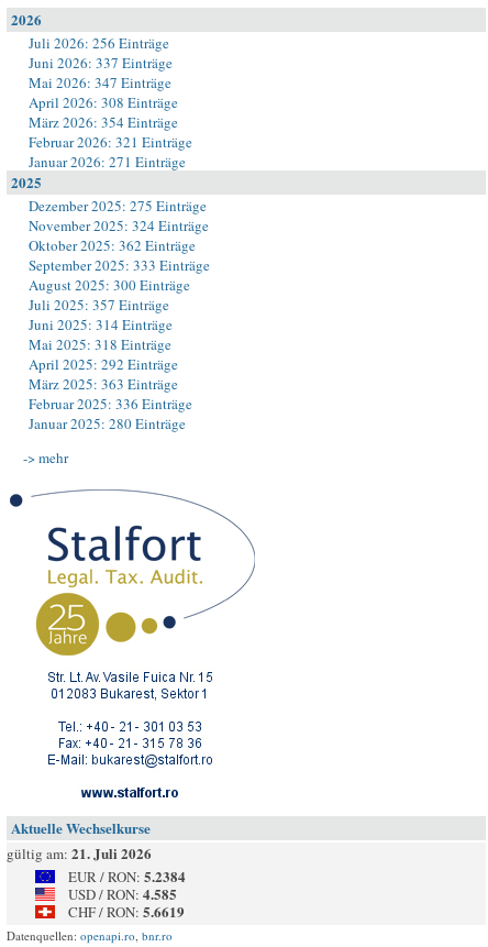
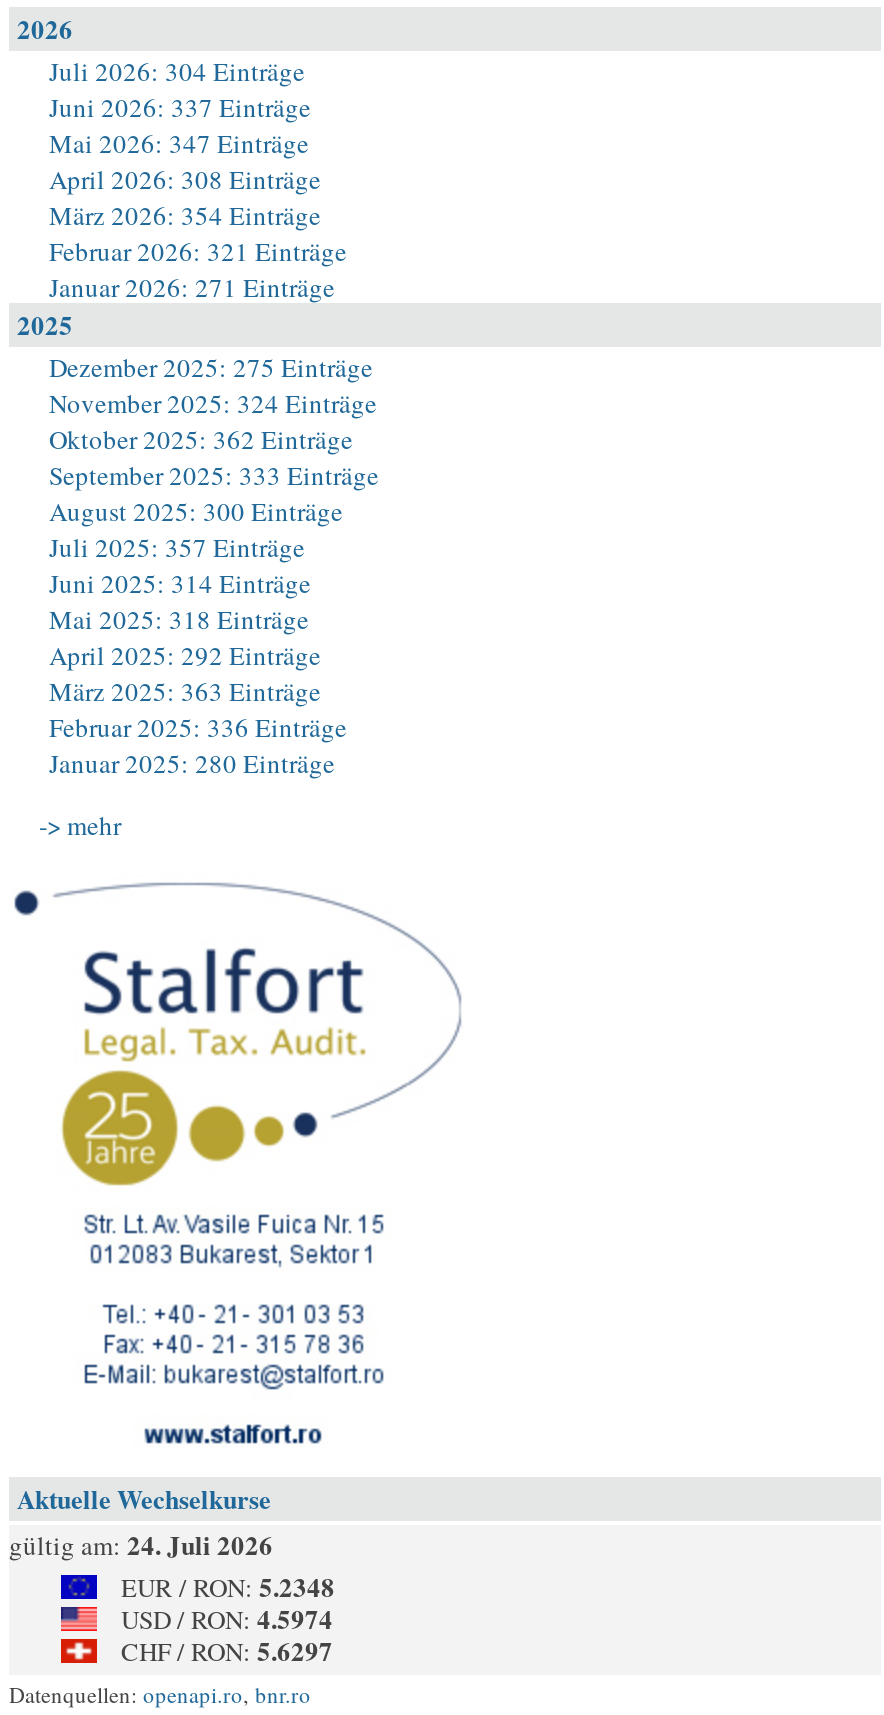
[29,33,169,53] Juli 2026: 256 Einträge -> [49,53,305,89] Juli 2026: 304 Einträge
[7,843,152,863] gültig am: 21. Juli 2026 -> [9,1525,273,1563] gültig am: 24. Juli 2026
[68,866,186,887] EUR / RON: 5.2384 -> [121,1567,335,1605] EUR / RON: 5.2348
[68,883,177,904] USD / RON: 4.585 -> [121,1599,333,1637] USD / RON: 4.5974
[68,901,185,922] CHF / RON: 5.6619 -> [121,1631,333,1669] CHF / RON: 5.6297

